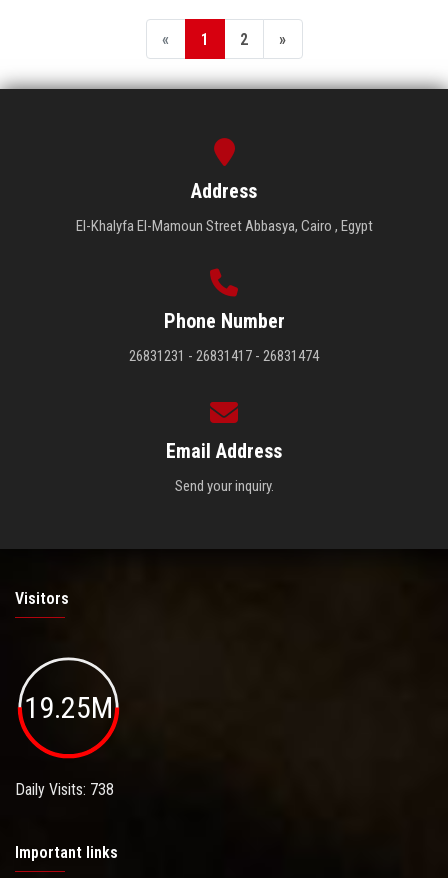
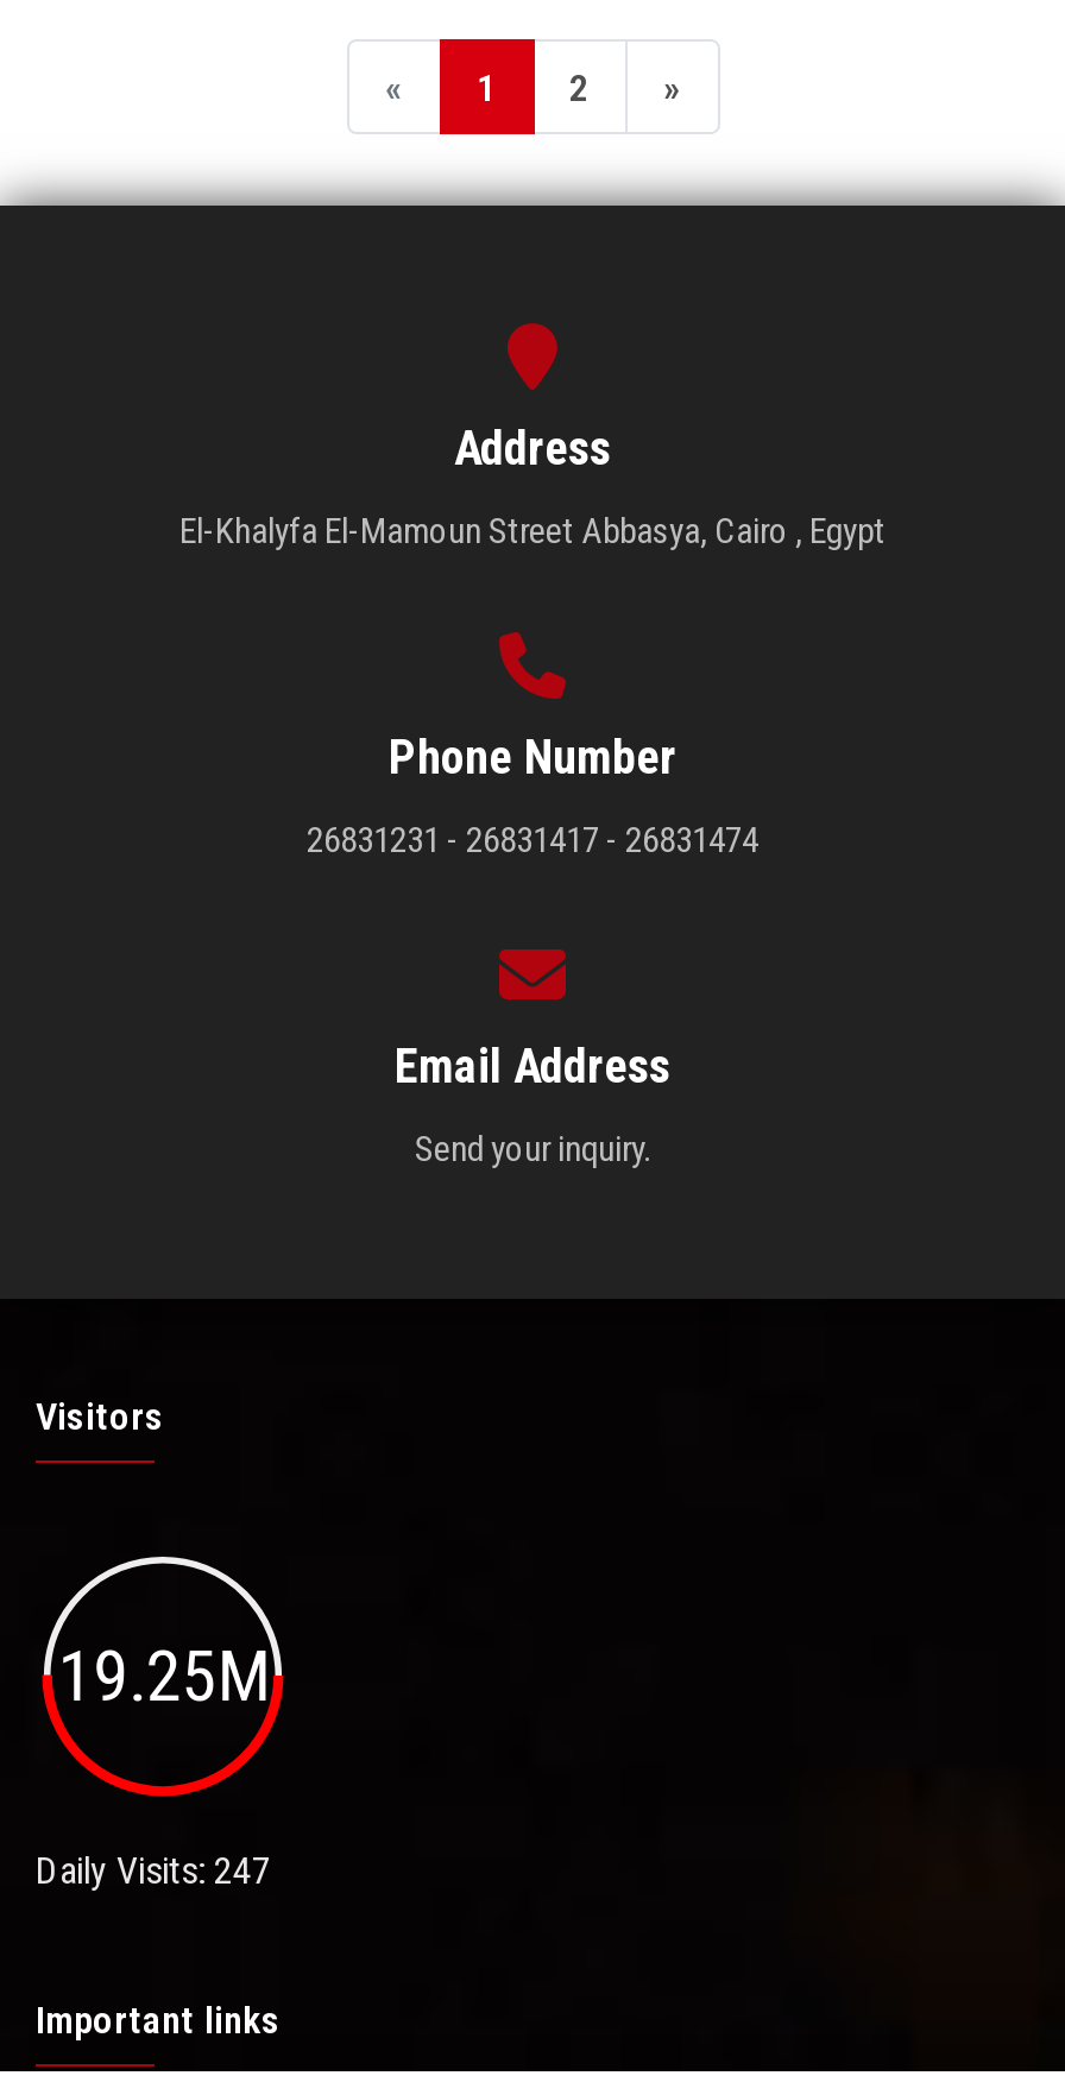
[15,780,114,799] Daily Visits: 738 -> [36,1848,271,1894] Daily Visits: 247

